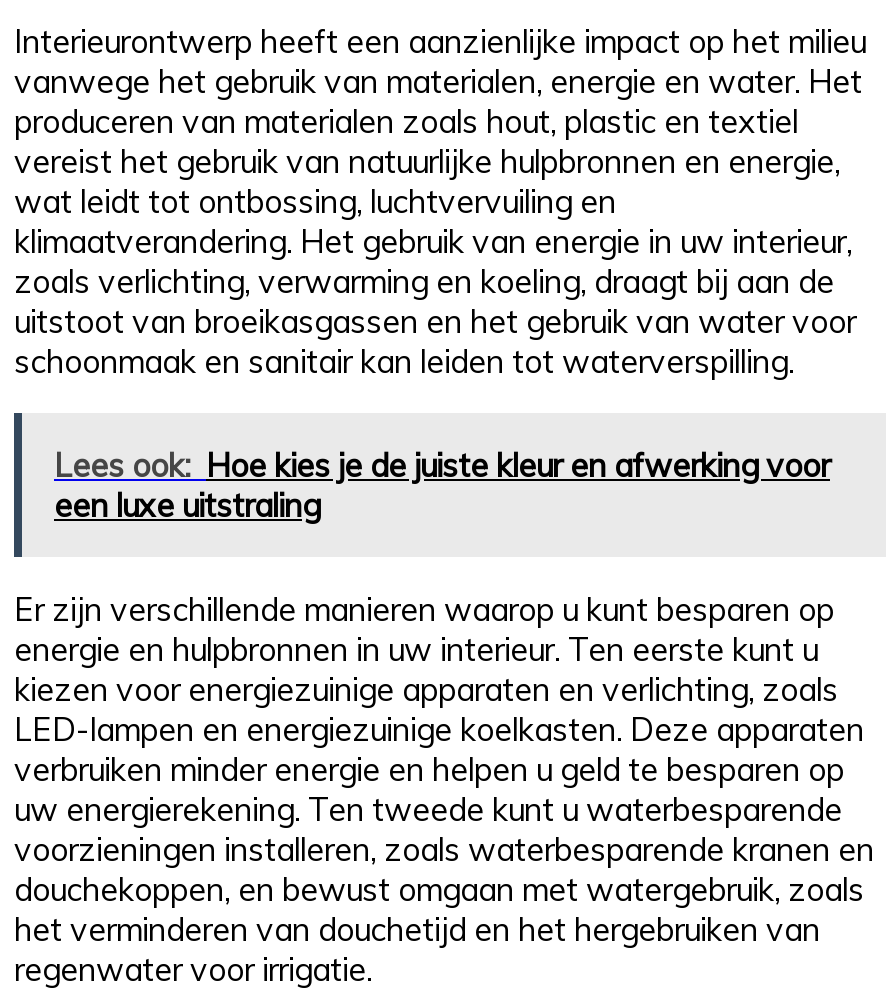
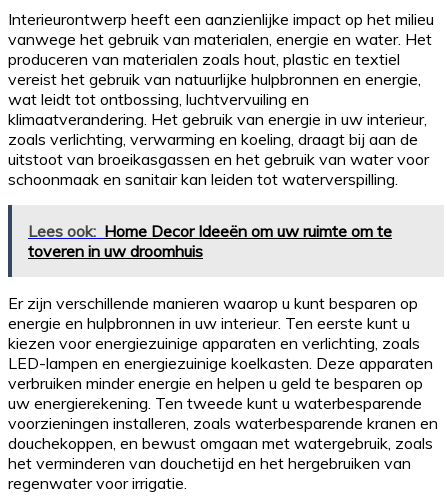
[54,445,830,525] Lees ook: Hoe kies je de juiste kleur en afwerking voor | een luxe uitstraling -> [28,221,392,261] Lees ook: Home Decor Ideeën om uw ruimte om te | toveren in uw droomhuis

